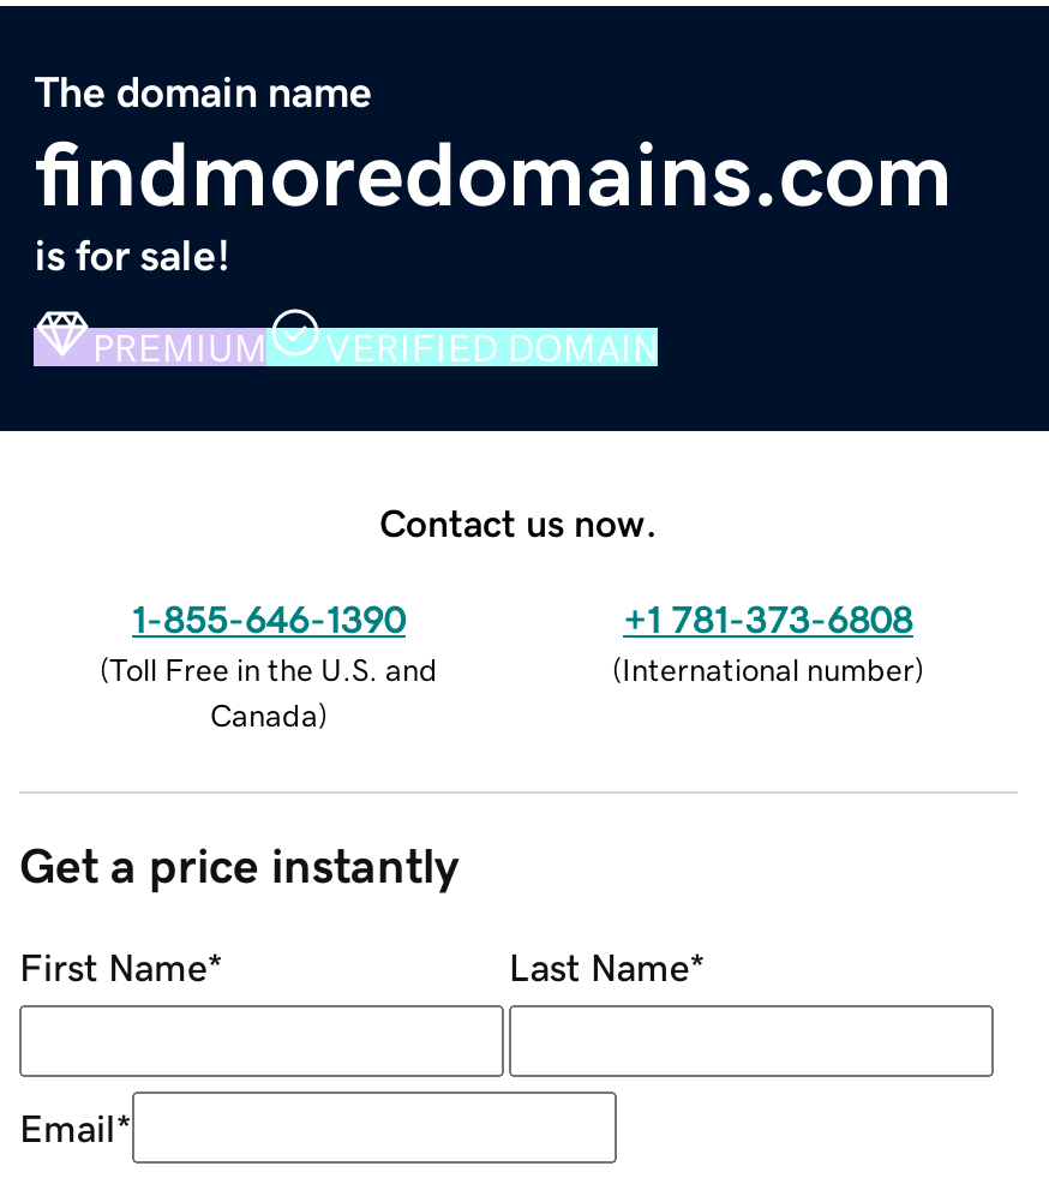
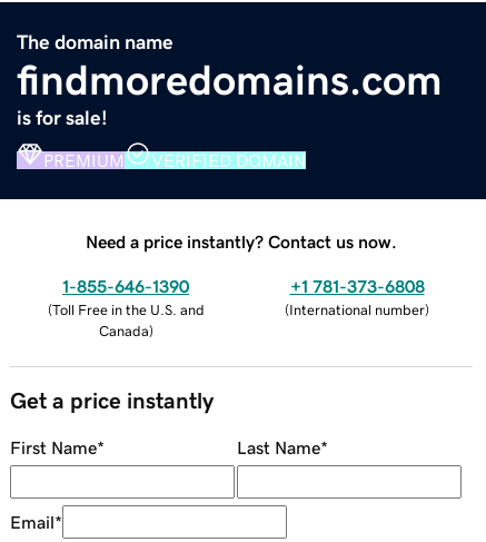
[379,502,658,541] Contact us now. -> [86,232,397,250] Need a price instantly? Contact us now.

